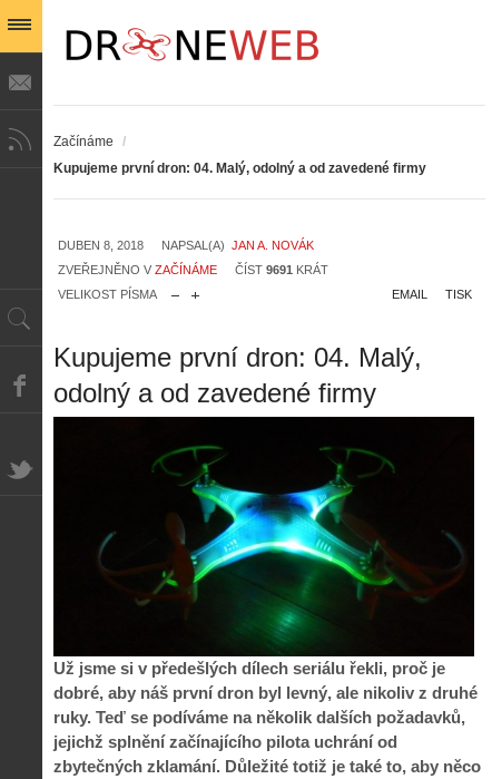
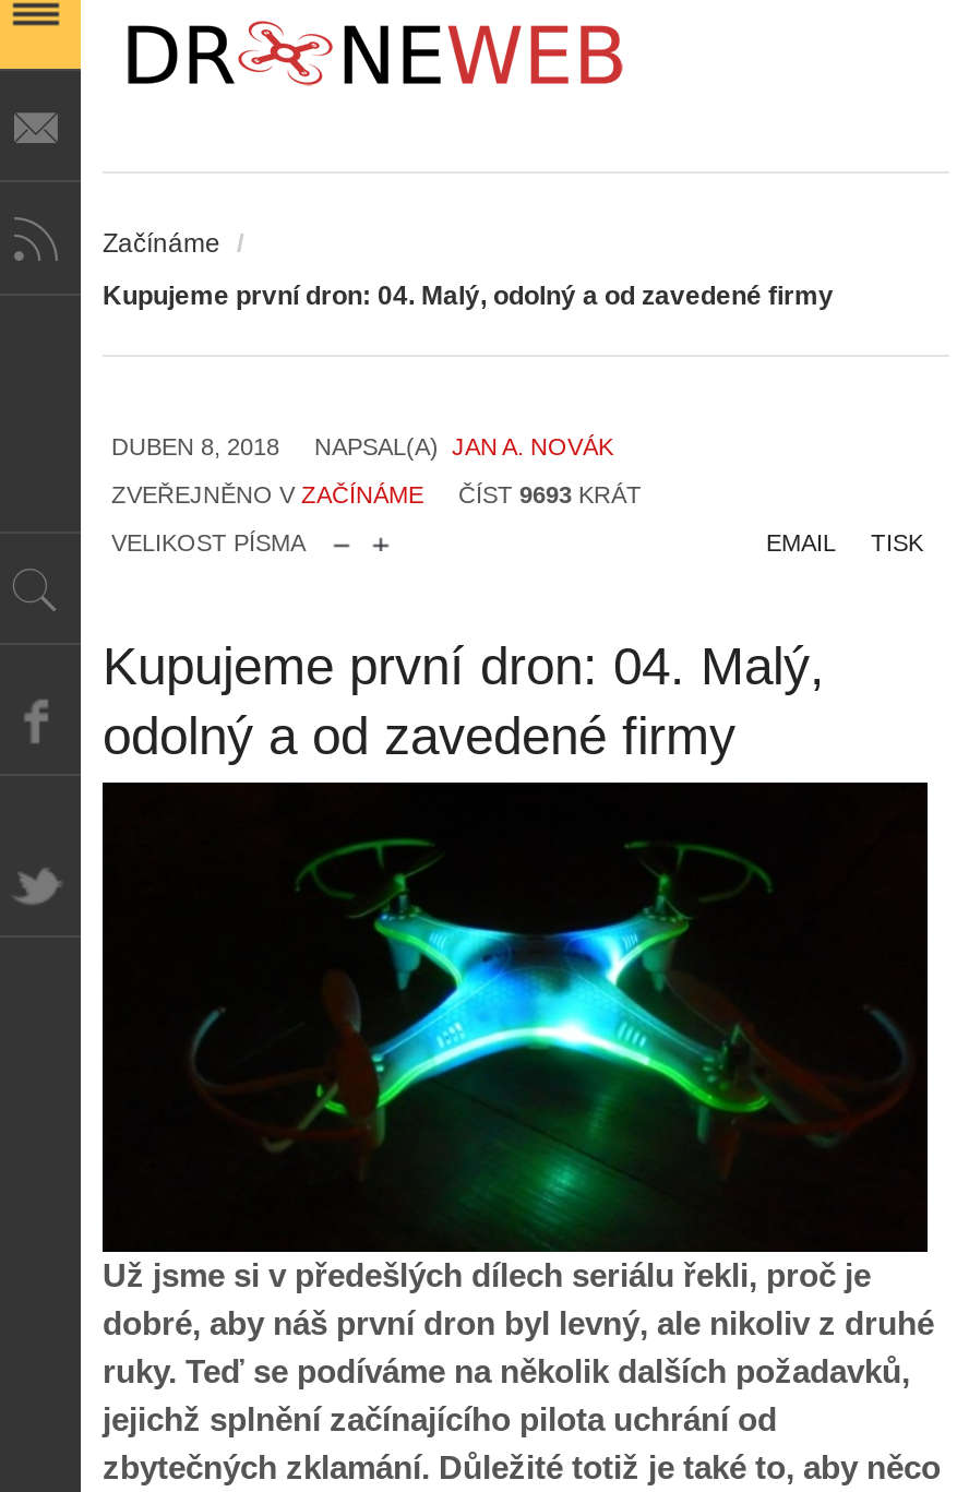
[58,263,328,276] ZVEŘEJNĚNO V ZAČÍNÁME ČÍST 9691 KRÁT -> [111,481,642,508] ZVEŘEJNĚNO V ZAČÍNÁME ČÍST 9693 KRÁT

